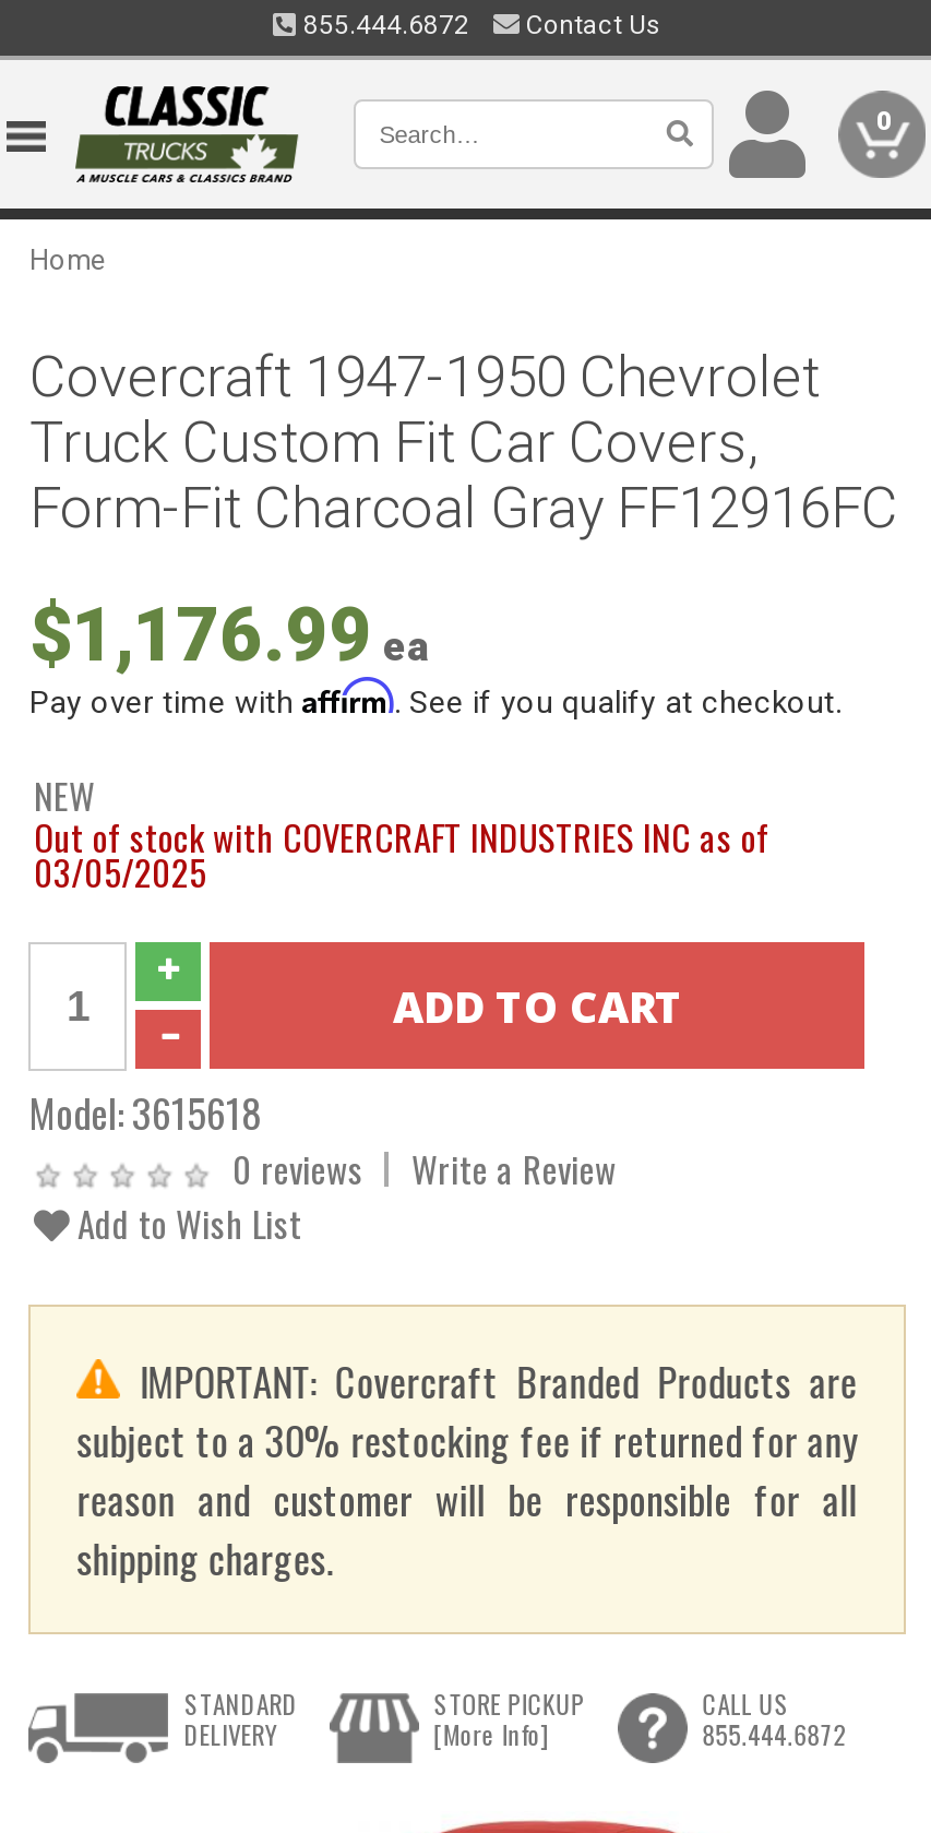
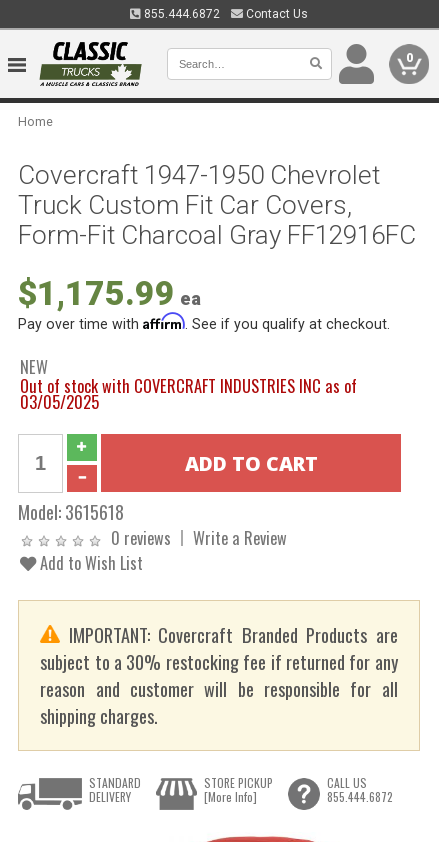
[29,593,429,678] $1,176.99 ea -> [18,274,201,313] $1,175.99 ea

